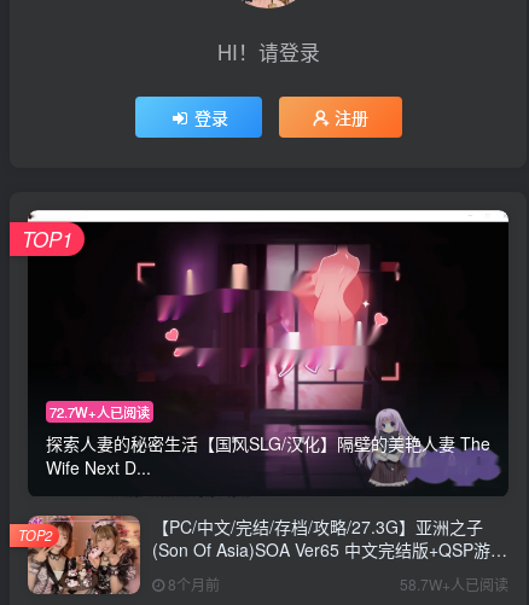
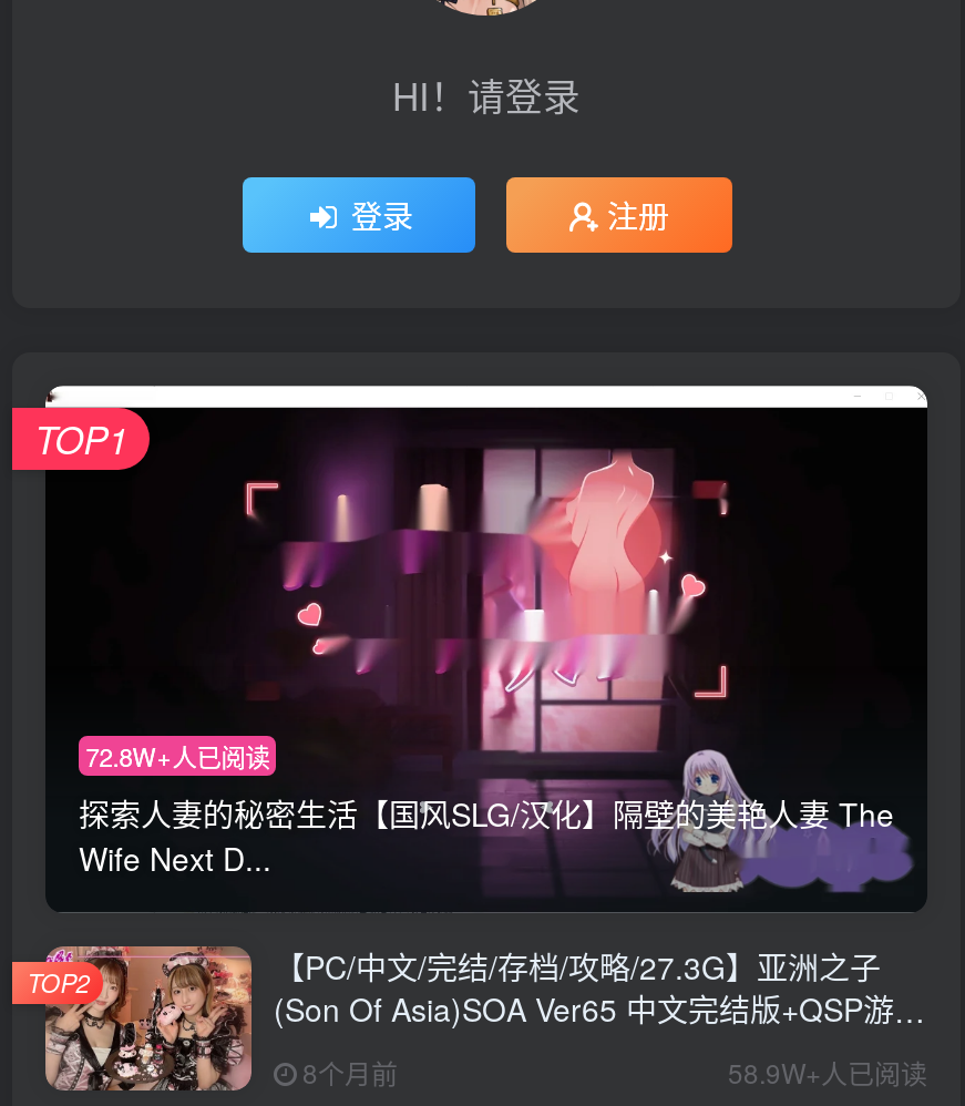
[50,402,150,422] 72.7W+人已阅读 -> [86,739,270,774] 72.8W+人已阅读
[400,574,508,595] 58.7W+人已阅读 -> [728,1054,927,1091] 58.9W+人已阅读

